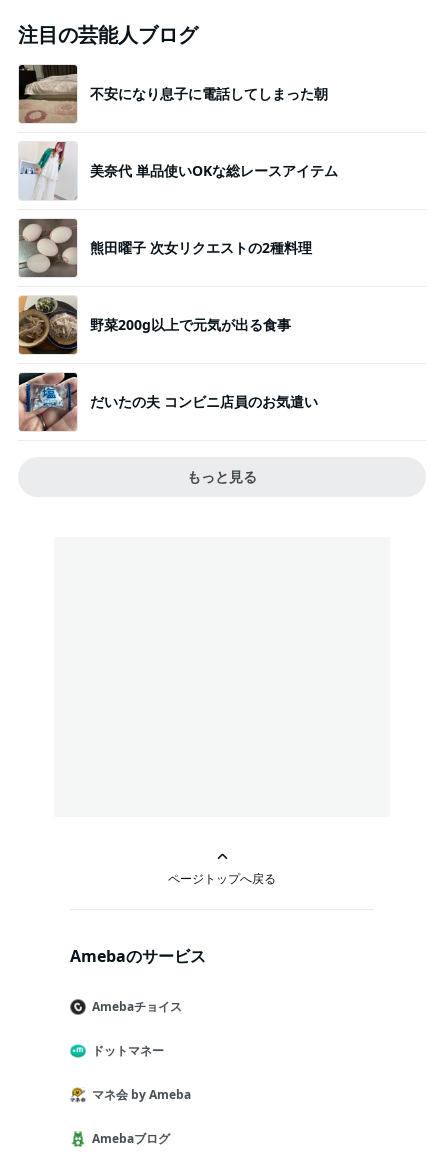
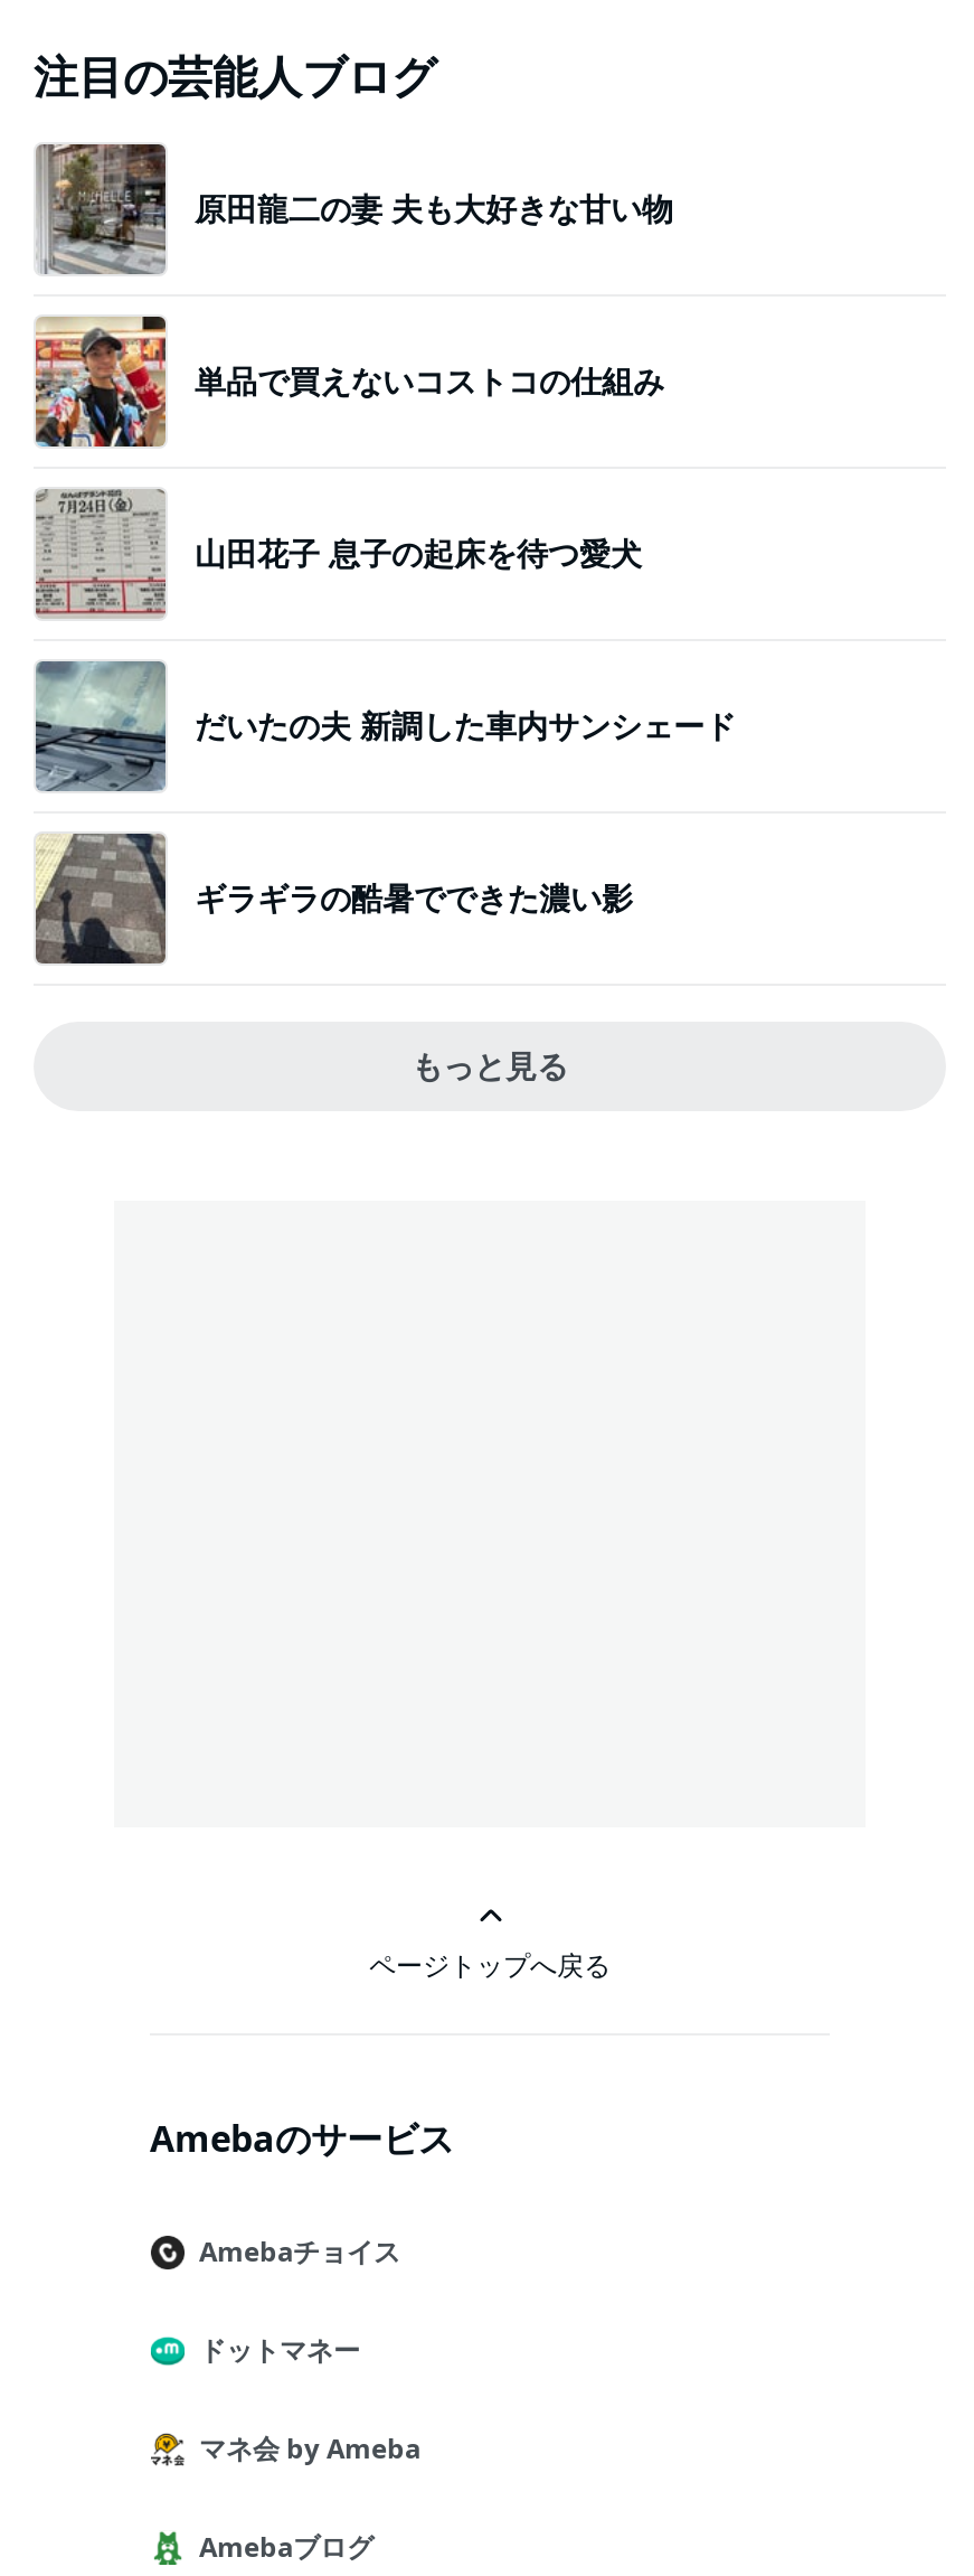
[18,64,328,123] [image] | 不安になり息子に電話してしまった朝 -> [36,142,673,276] [image] | 原田龍二の妻 夫も大好きな甘い物
[19,141,338,201] [image] | 美奈代 単品使いOKな総レースアイテム -> [34,314,664,449] [image] | 単品で買えないコストコの仕組み
[19,218,312,277] [image] | 熊田曜子 次女リクエストの2種料理 -> [34,487,642,617] [image] | 山田花子 息子の起床を待つ愛犬
[18,295,291,355] [image] | 野菜200g以上で元気が出る食事 -> [34,659,736,793] [image] | だいたの夫 新調した車内サンシェード
[18,372,318,432] [image] | だいたの夫 コンビニ店員のお気遣い -> [34,831,633,966] [image] | ギラギラの酷暑でできた濃い影

